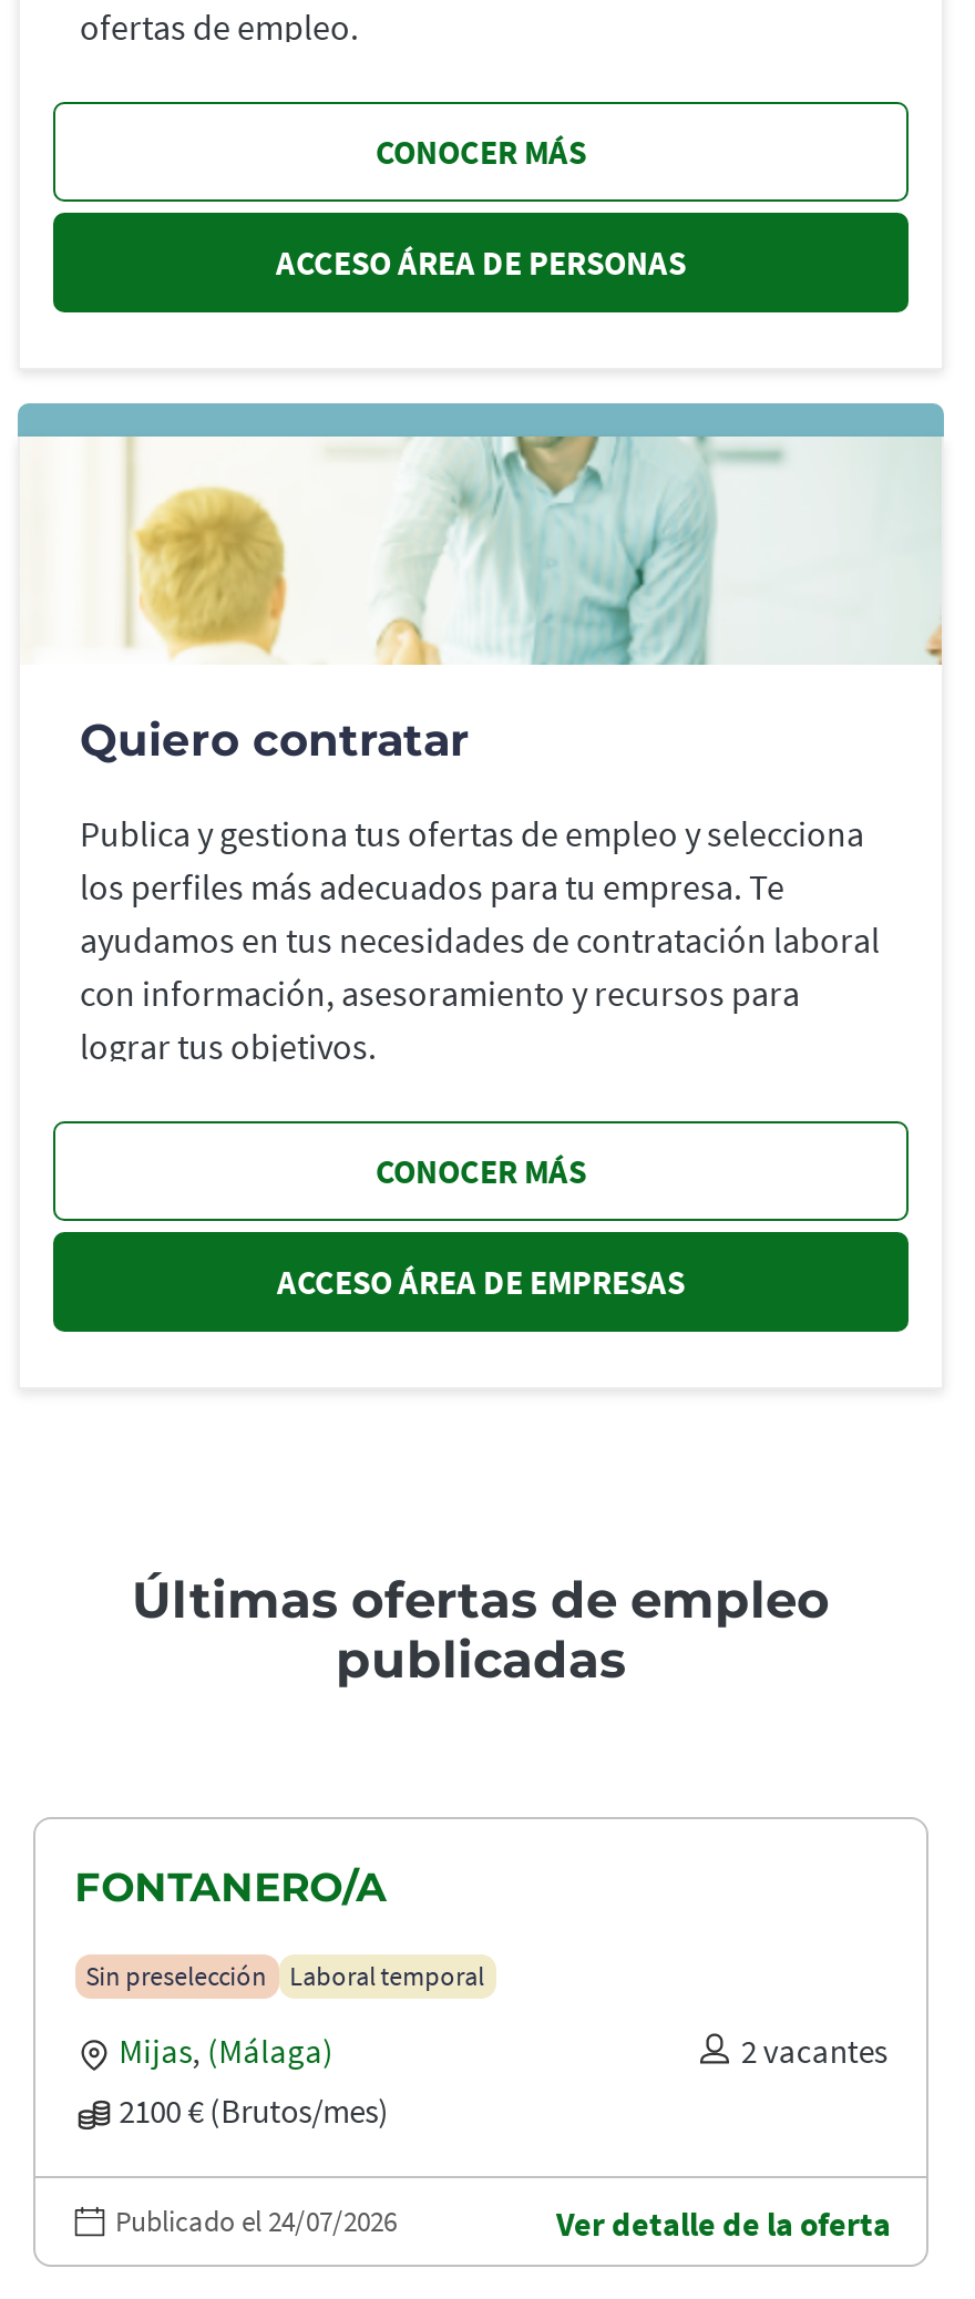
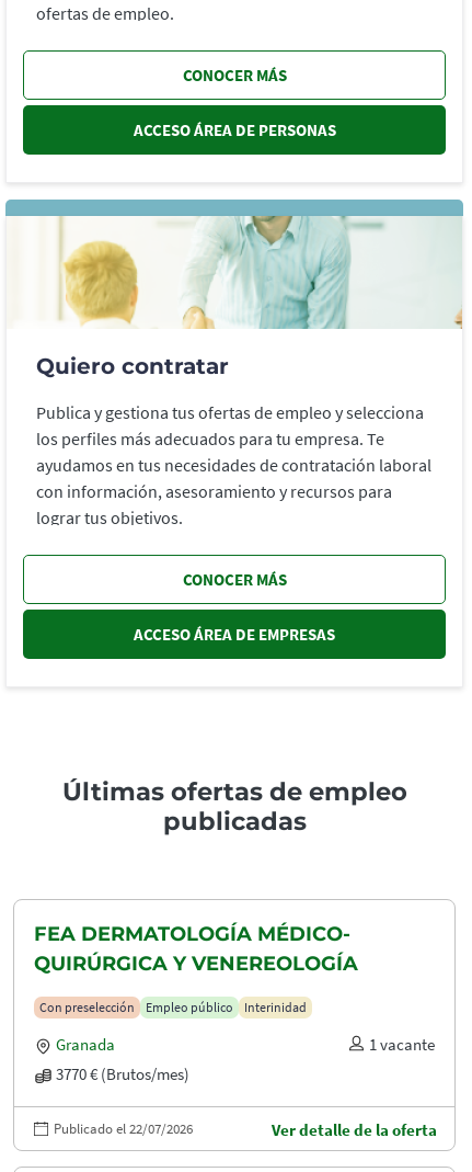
[74,1863,387,1911] FONTANERO/A -> [34,922,358,975] FEA DERMATOLOGÍA MÉDICO- | QUIRÚRGICA Y VENEREOLOGÍA
[86,1958,484,1991] Sin preselección | Laboral temporal -> [39,998,306,1015] Con preselección | Empleo público | Interinidad
[119,2029,887,2131] Mijas, (Málaga) | 2 vacantes | 2100 € (Brutos/mes) -> [55,1033,435,1084] Granada | 1 vacante | 3770 € (Brutos/mes)
[115,2202,397,2239] Publicado el 24/07/2026 -> [54,1119,193,1138] Publicado el 22/07/2026

